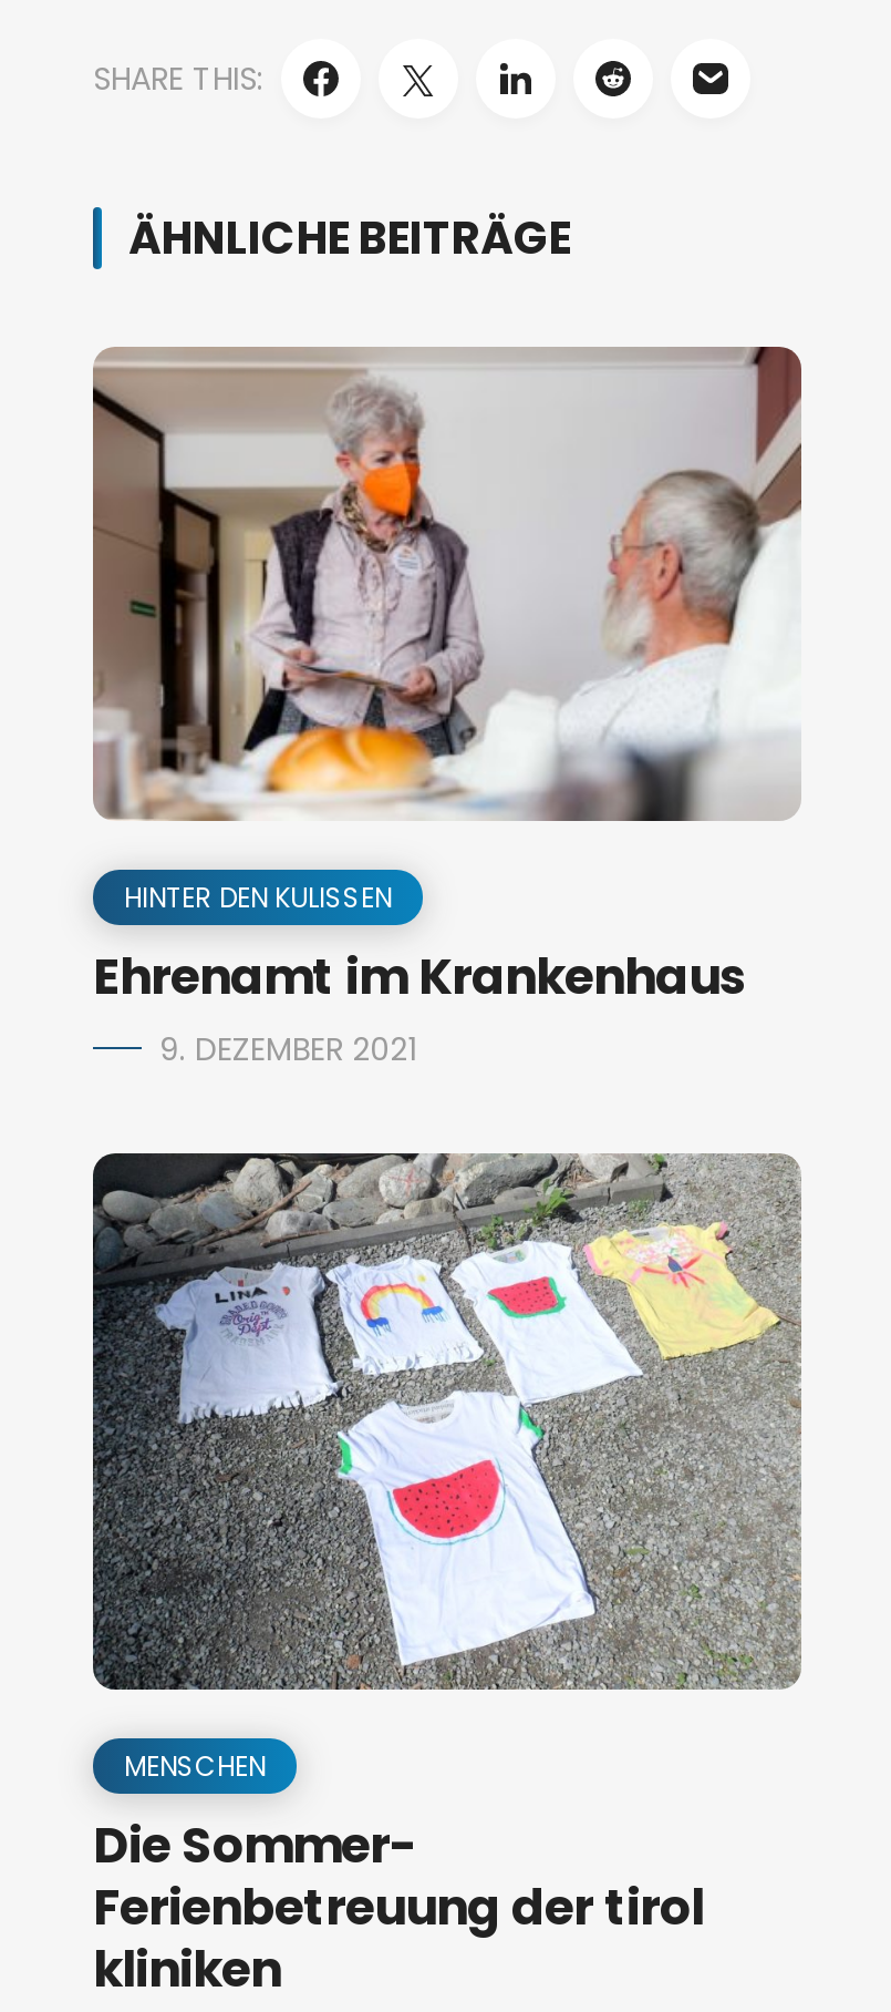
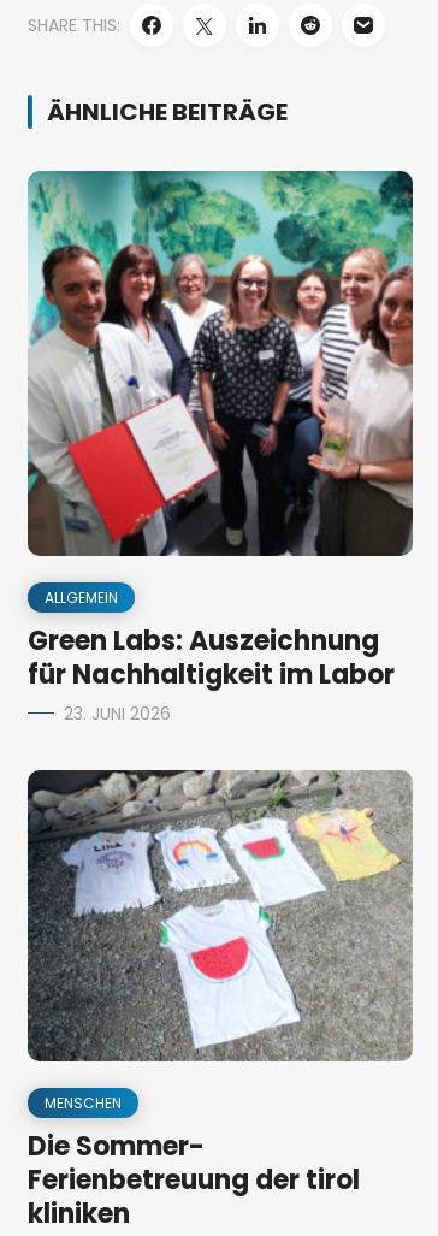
[91,343,801,1070] [image] | HINTER DEN KULISSEN | Ehrenamt im Krankenhaus | 9. DEZEMBER 2021 -> [28,170,414,725] [image] | ALLGEMEIN | Green Labs: Auszeichnung | für Nachhaltigkeit im Labor | 23. JUNI 2026

